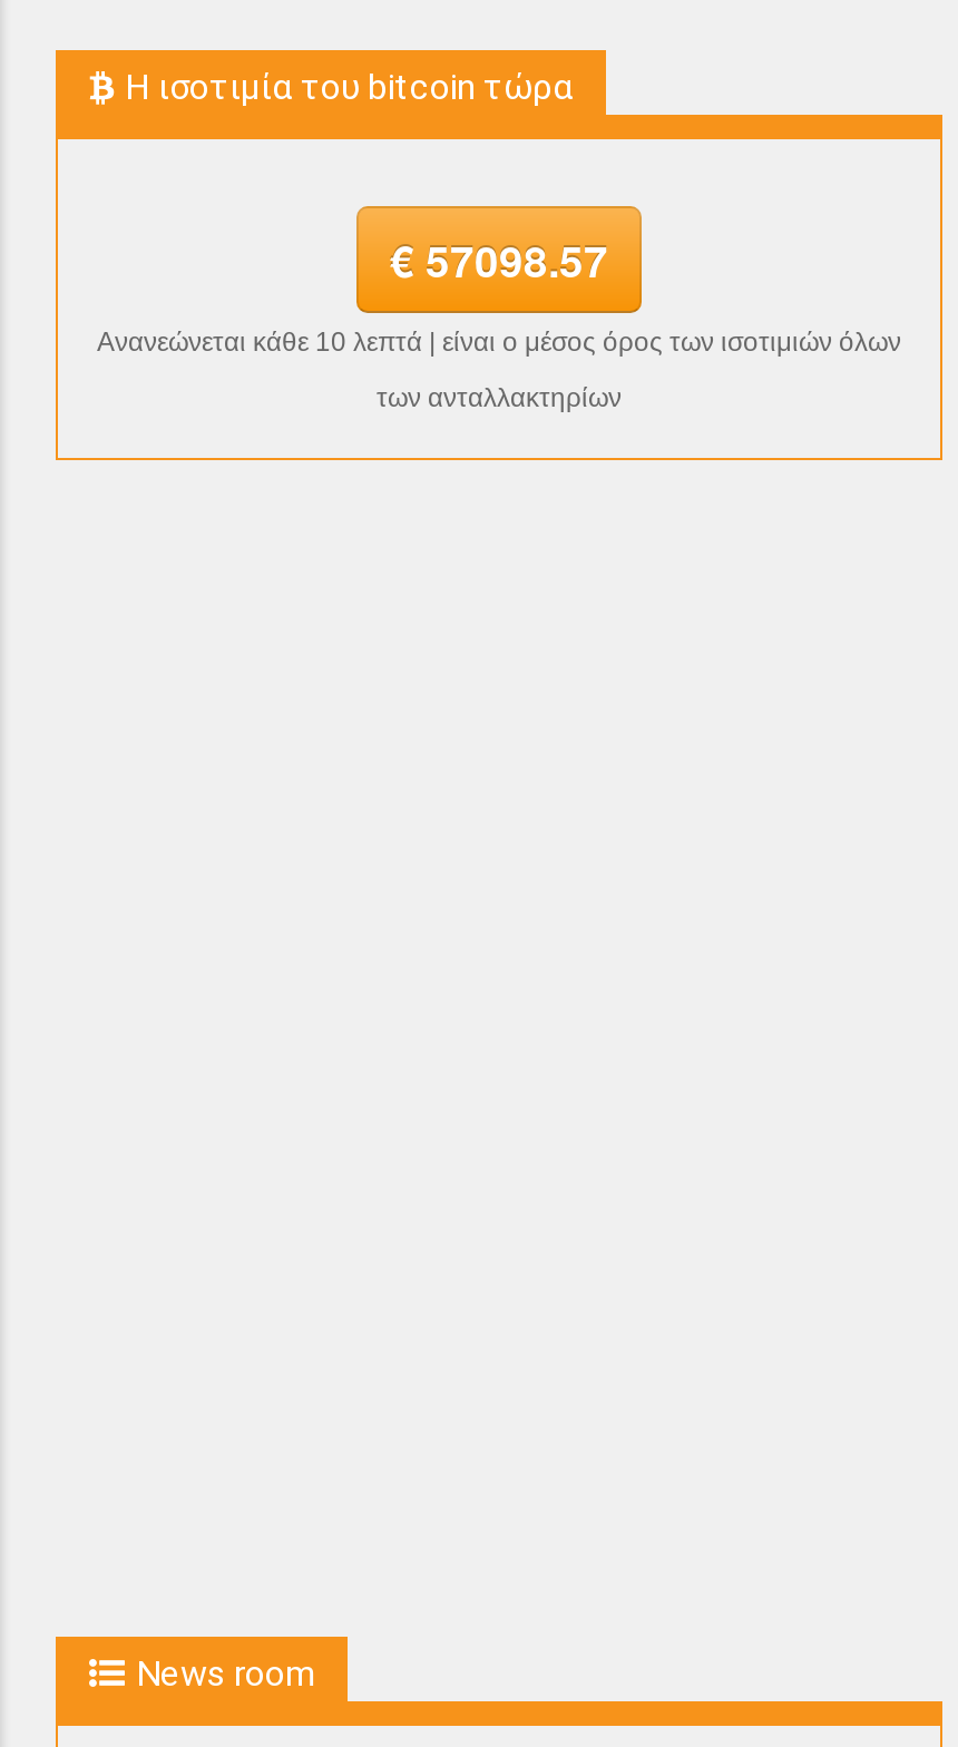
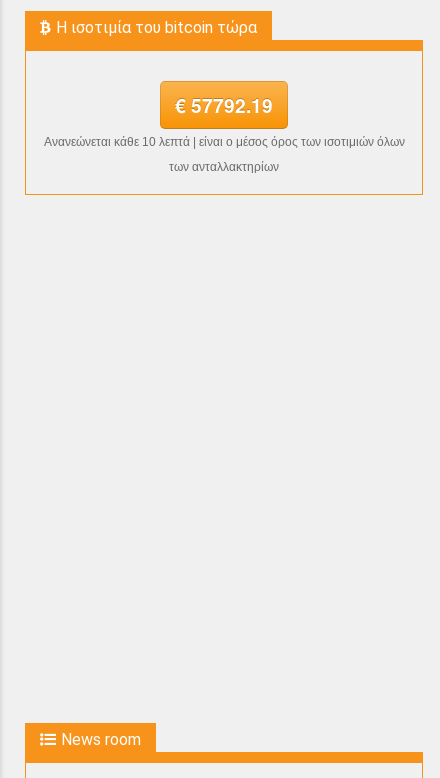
[390,229,608,291] € 57098.57 -> [175,91,273,119] € 57792.19

